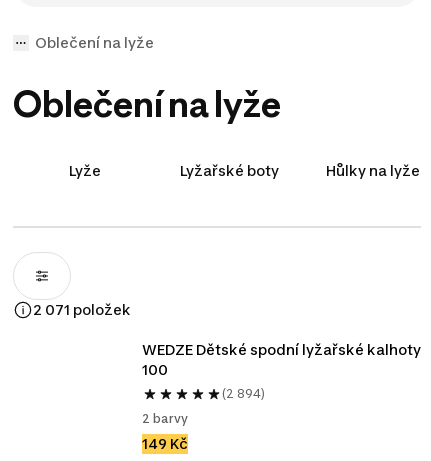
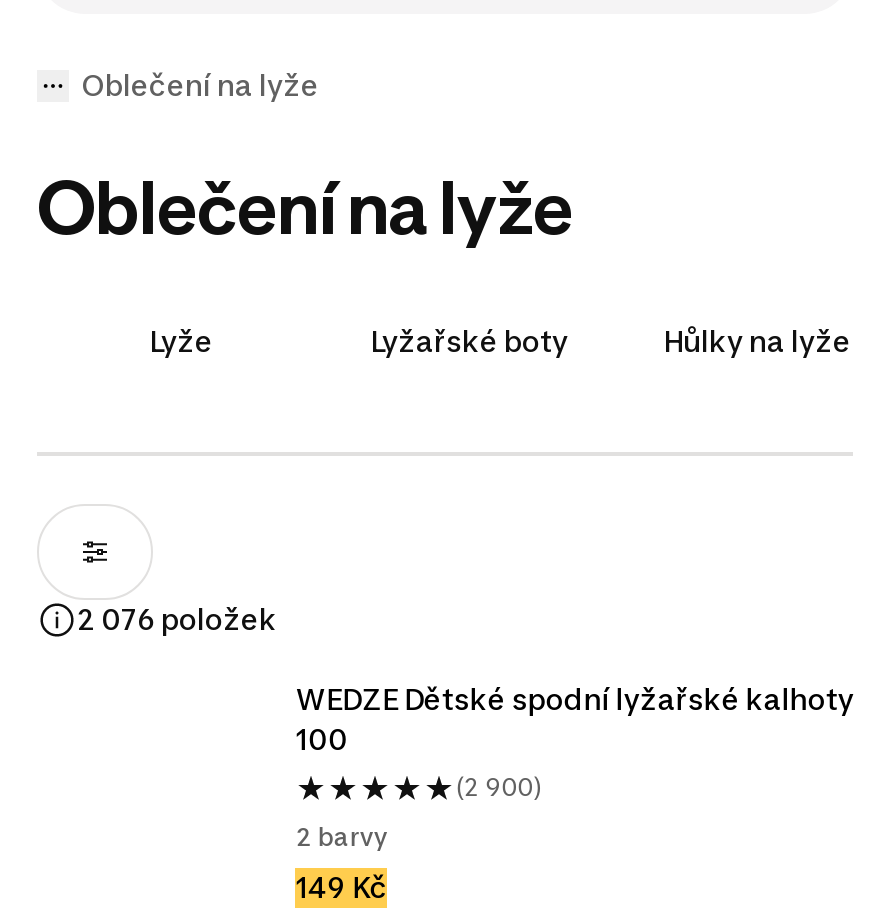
[33,301,131,318] 2 071 položek -> [77,602,277,636] 2 076 položek
[222,386,265,401] (2 894) -> [456,772,542,802] (2 900)

